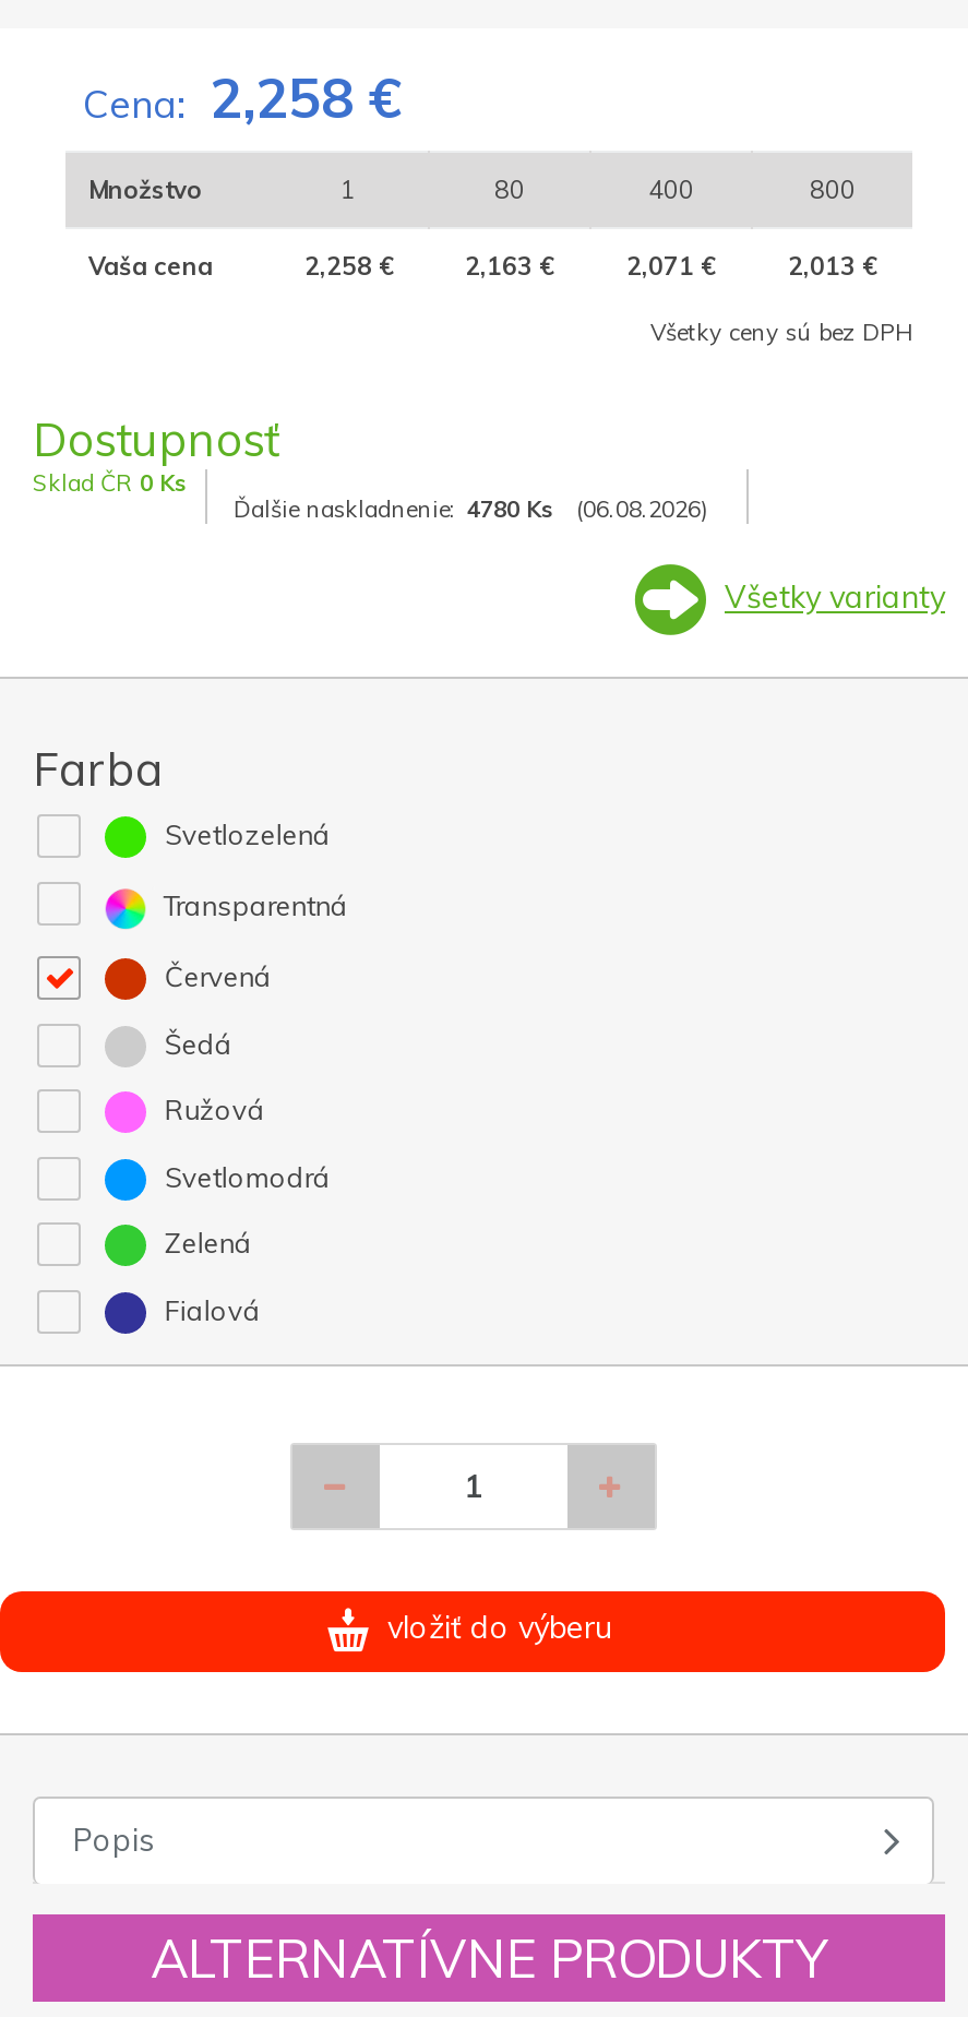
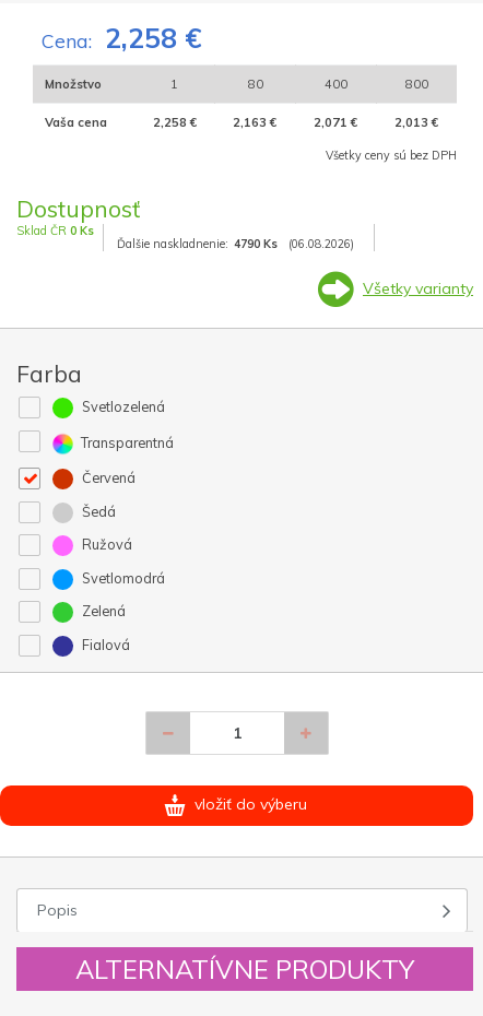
[234,494,554,524] Ďalšie naskladnenie: 4780 Ks -> [117,236,278,251] Ďalšie naskladnenie: 4790 Ks

